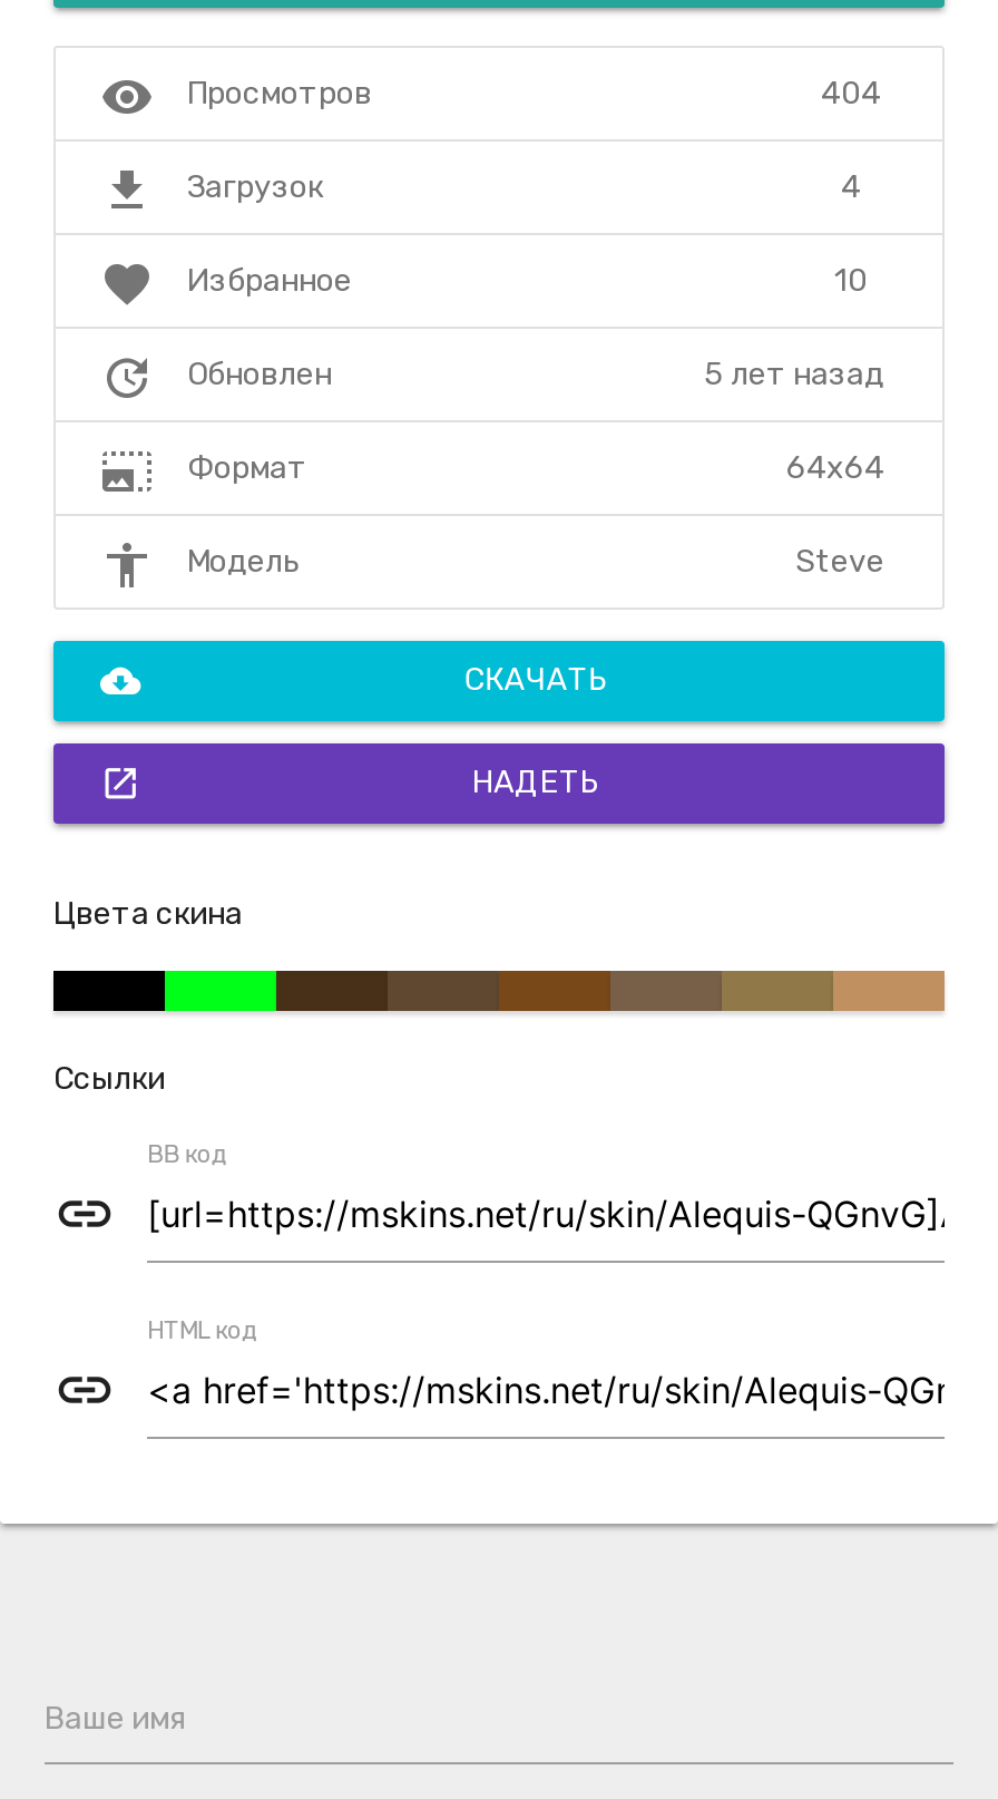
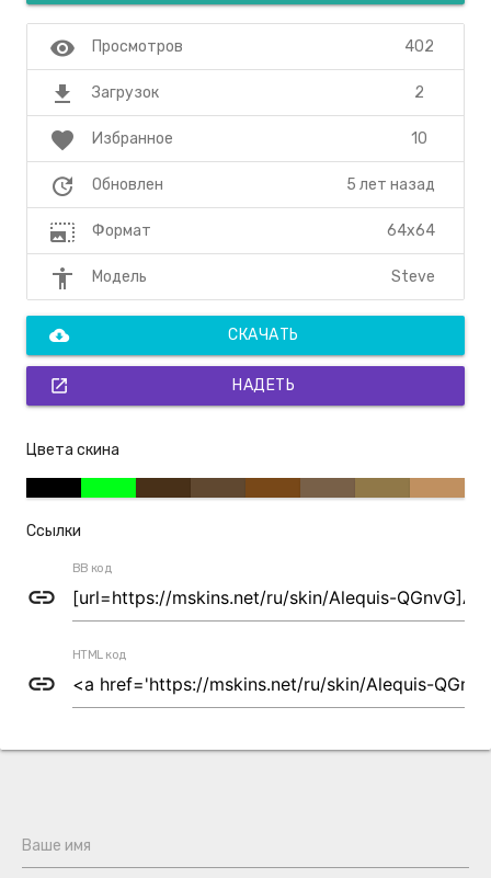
[821,74,881,111] 404 -> [404,37,433,55] 402
[841,167,861,205] 4 -> [414,83,424,101] 2

